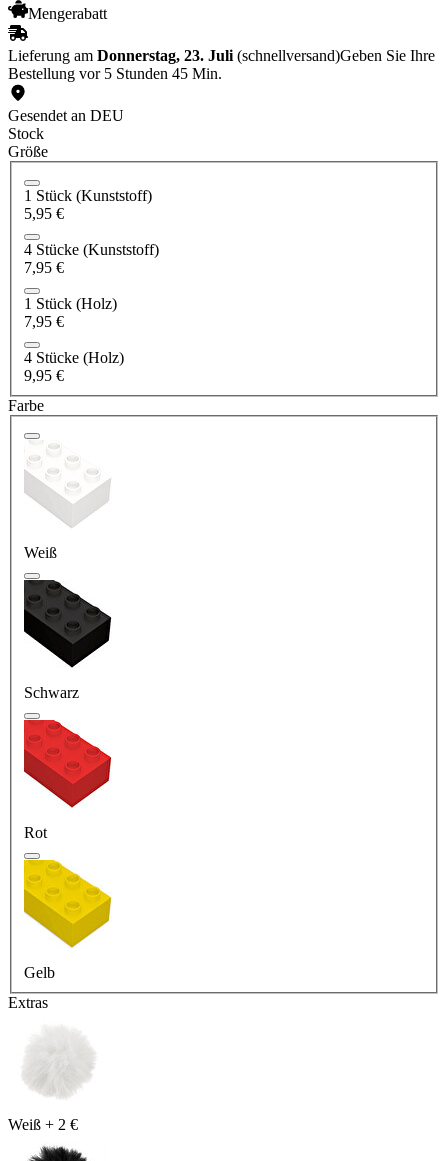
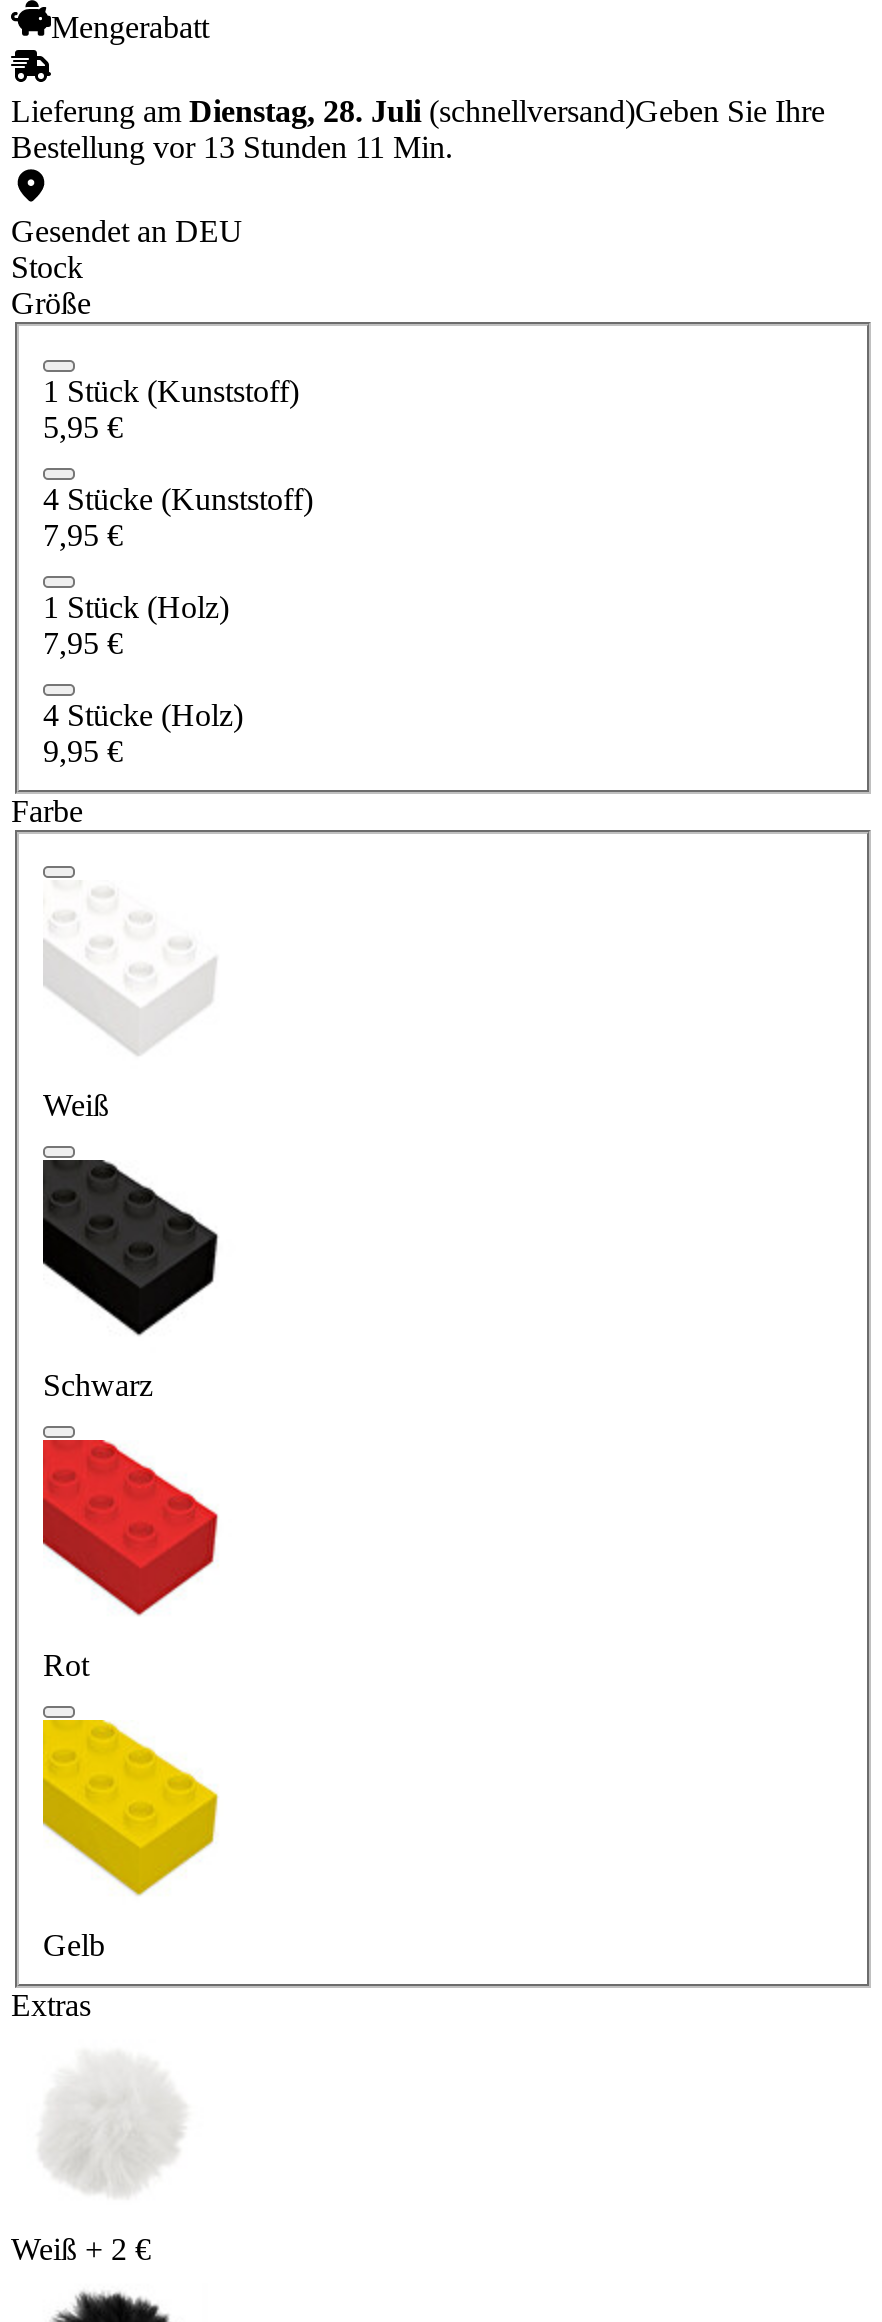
[8,47,435,64] Lieferung am Donnerstag, 23. Juli (schnellversand)Geben Sie Ihre -> [11,94,825,128] Lieferung am Dienstag, 28. Juli (schnellversand)Geben Sie Ihre
[8,65,222,82] Bestellung vor 5 Stunden 45 Min. -> [11,130,453,164] Bestellung vor 13 Stunden 11 Min.

